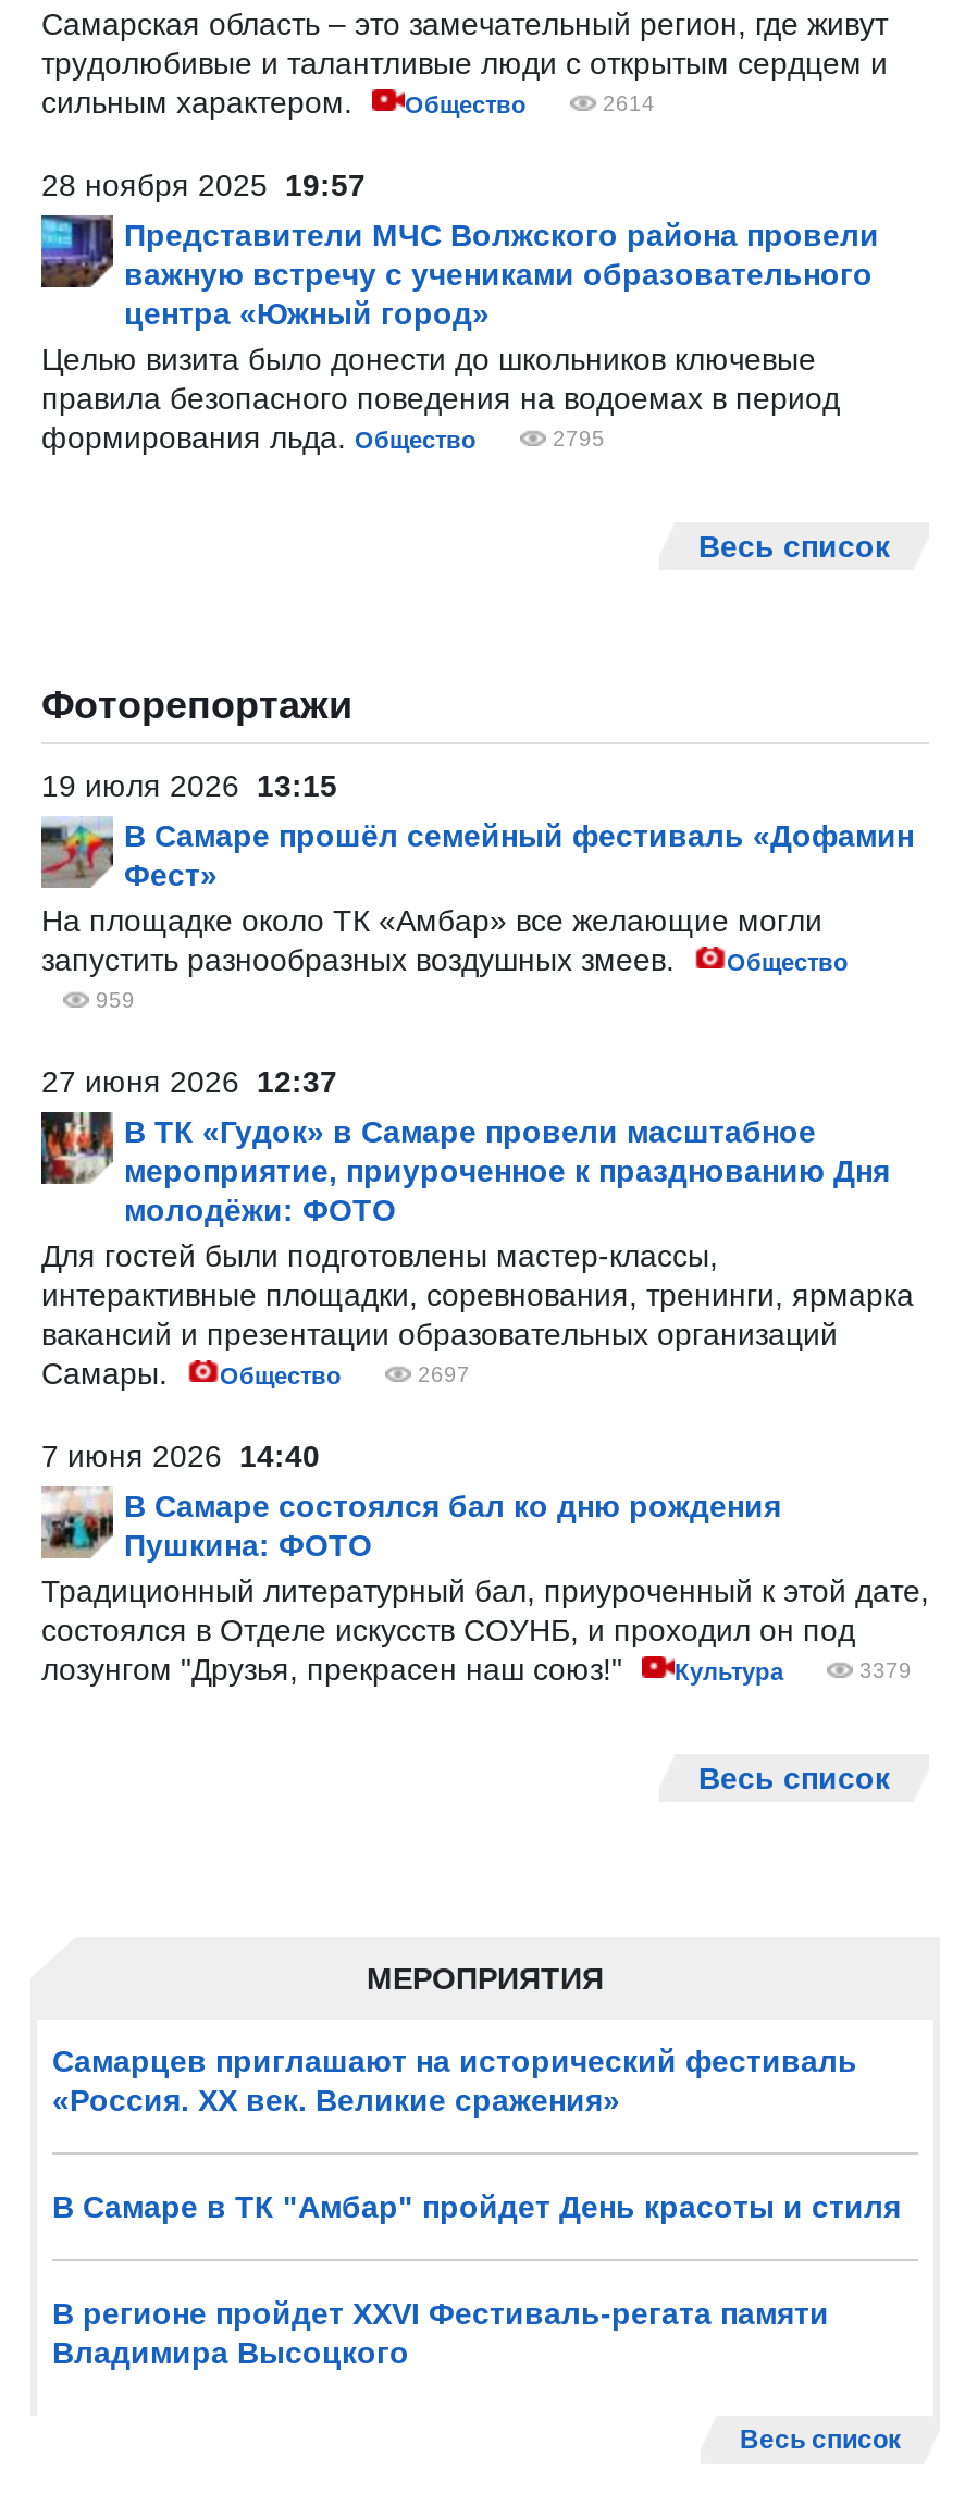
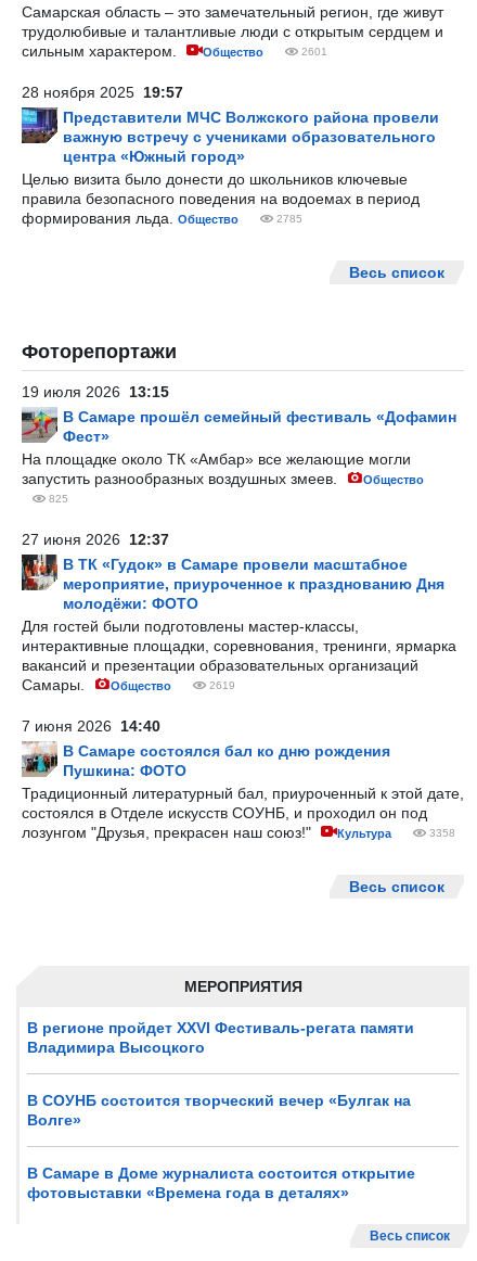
[603,91,655,115] 2614 -> [301,46,327,58] 2601
[553,427,605,450] 2795 -> [276,213,302,225] 2785
[96,988,135,1012] 959 -> [49,493,68,505] 825
[418,1362,470,1386] 2697 -> [209,679,235,691] 2619
[859,1658,912,1682] 3379 -> [429,827,455,839] 3358
[52,2044,901,2224] Самарцев приглашают на исторический фестиваль | «Россия. ХХ век. Великие сражения» | В Самаре в ТК "Амбар" пройдет День красоты и стиля -> none
moved [52,2296,829,2370] -> [27,1019,414,1056]: В регионе пройдет XXVI Фестиваль-регата памяти | Владимира Высоцкого
none -> [27,1092,415,1201] В СОУНБ состоится творческий вечер «Булгак на | Волге» | В Самаре в Доме журналиста состоится открытие | фотовыставки «Времена года в деталях»

